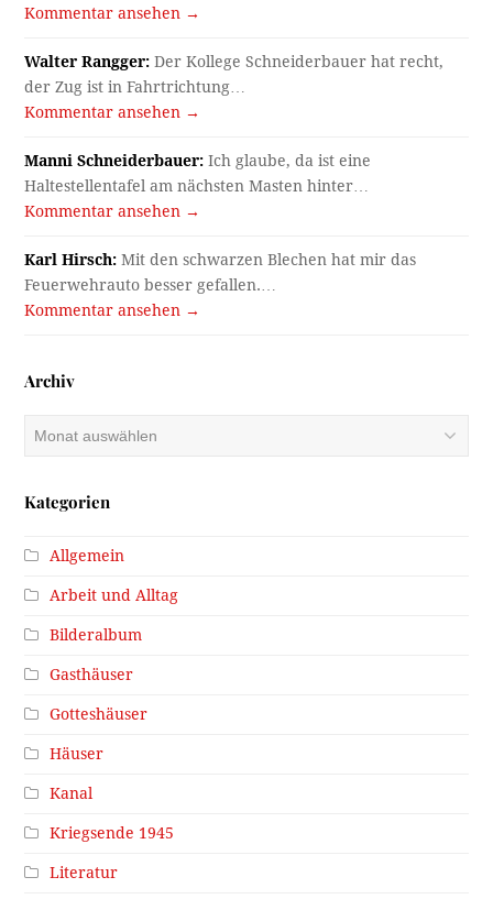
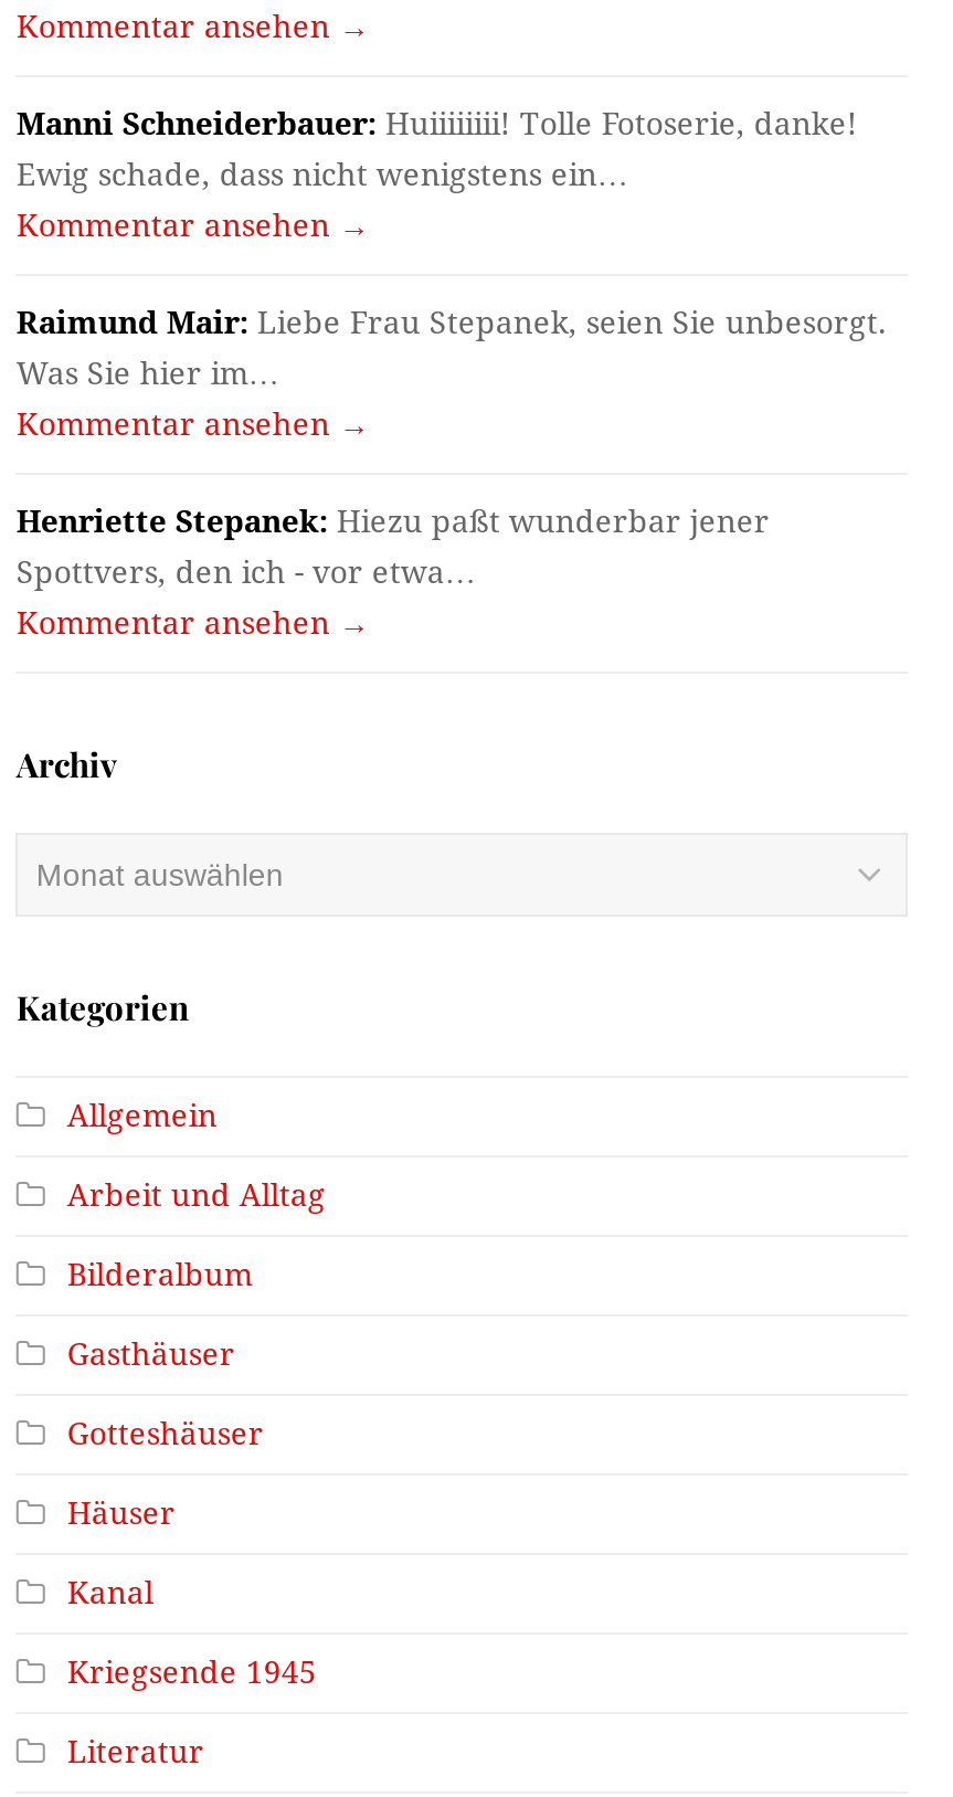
[25,53,444,96] Walter Rangger: Der Kollege Schneiderbauer hat recht, | der Zug ist in Fahrtrichtung… -> [16,107,858,193] Manni Schneiderbauer: Huiiiiiiii! Tolle Fotoserie, danke! | Ewig schade, dass nicht wenigstens ein…
[25,152,371,195] Manni Schneiderbauer: Ich glaube, da ist eine | Haltestellentafel am nächsten Masten hinter… -> [16,306,887,392] Raimund Mair: Liebe Frau Stepanek, seien Sie unbesorgt. | Was Sie hier im…
[25,251,416,294] Karl Hirsch: Mit den schwarzen Blechen hat mir das | Feuerwehrauto besser gefallen.… -> [16,505,769,591] Henriette Stepanek: Hiezu paßt wunderbar jener | Spottvers, den ich - vor etwa…

